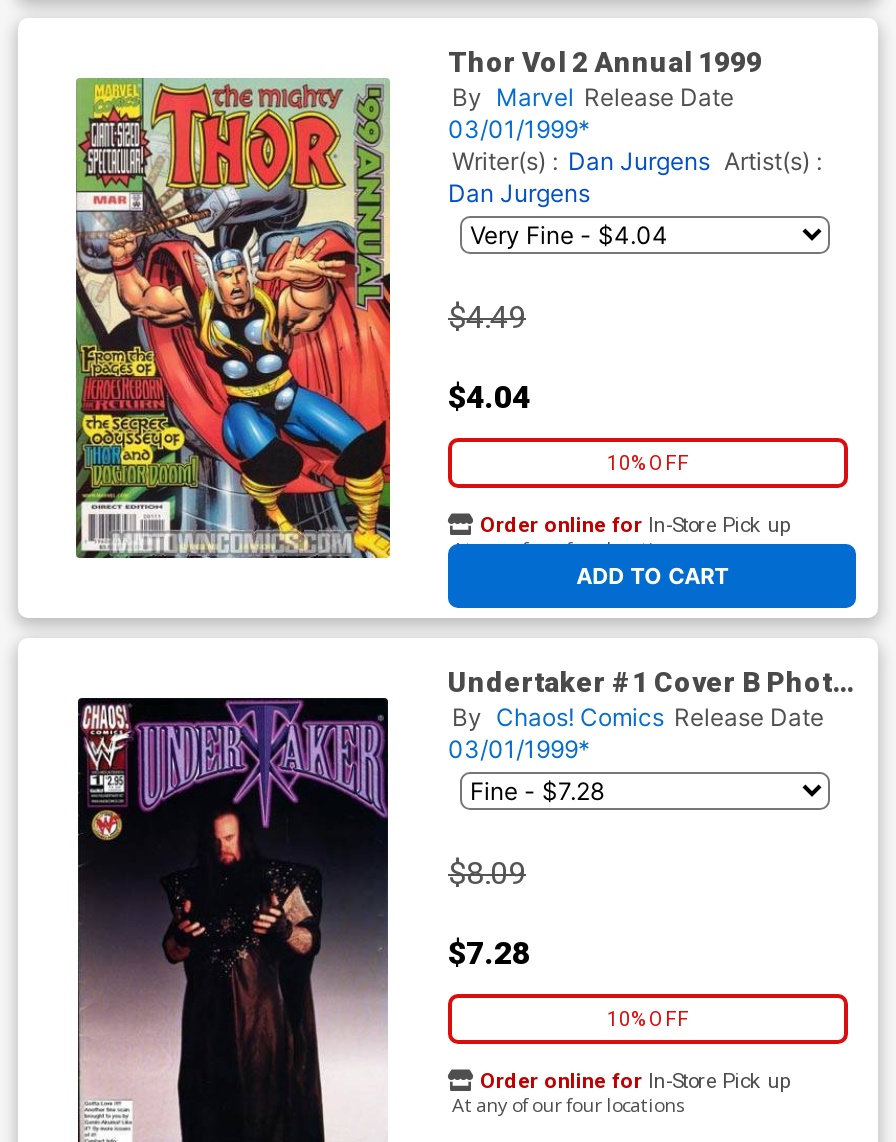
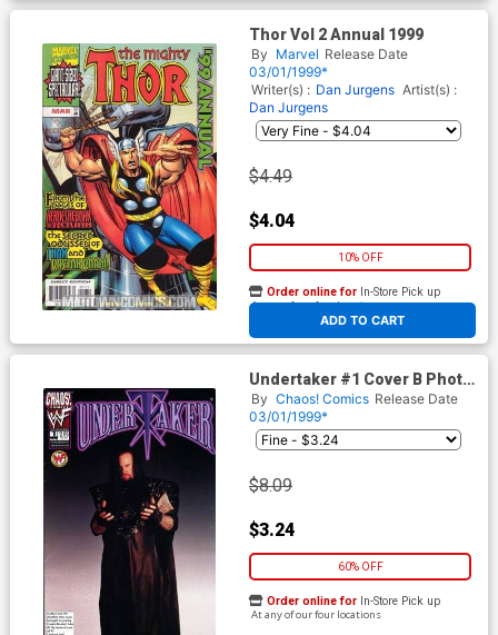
[448,934,530,972] $7.28 -> [249,519,295,540] $3.24
[607,1008,689,1030] 10% OFF -> [337,560,383,573] 60% OFF

